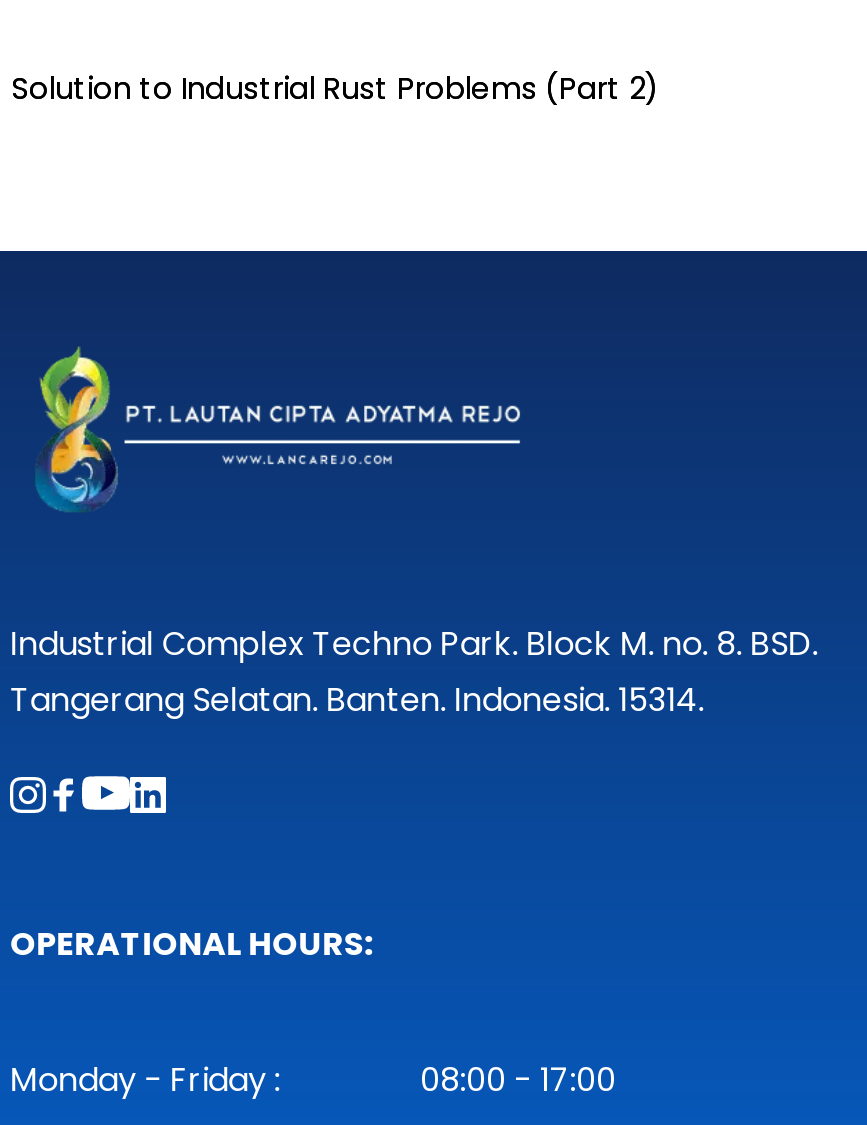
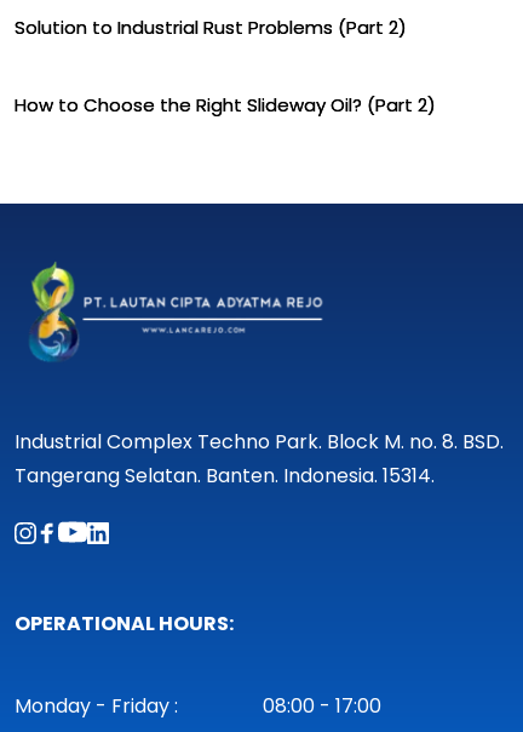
none -> [15,92,436,118] How to Choose the Right Slideway Oil? (Part 2)

